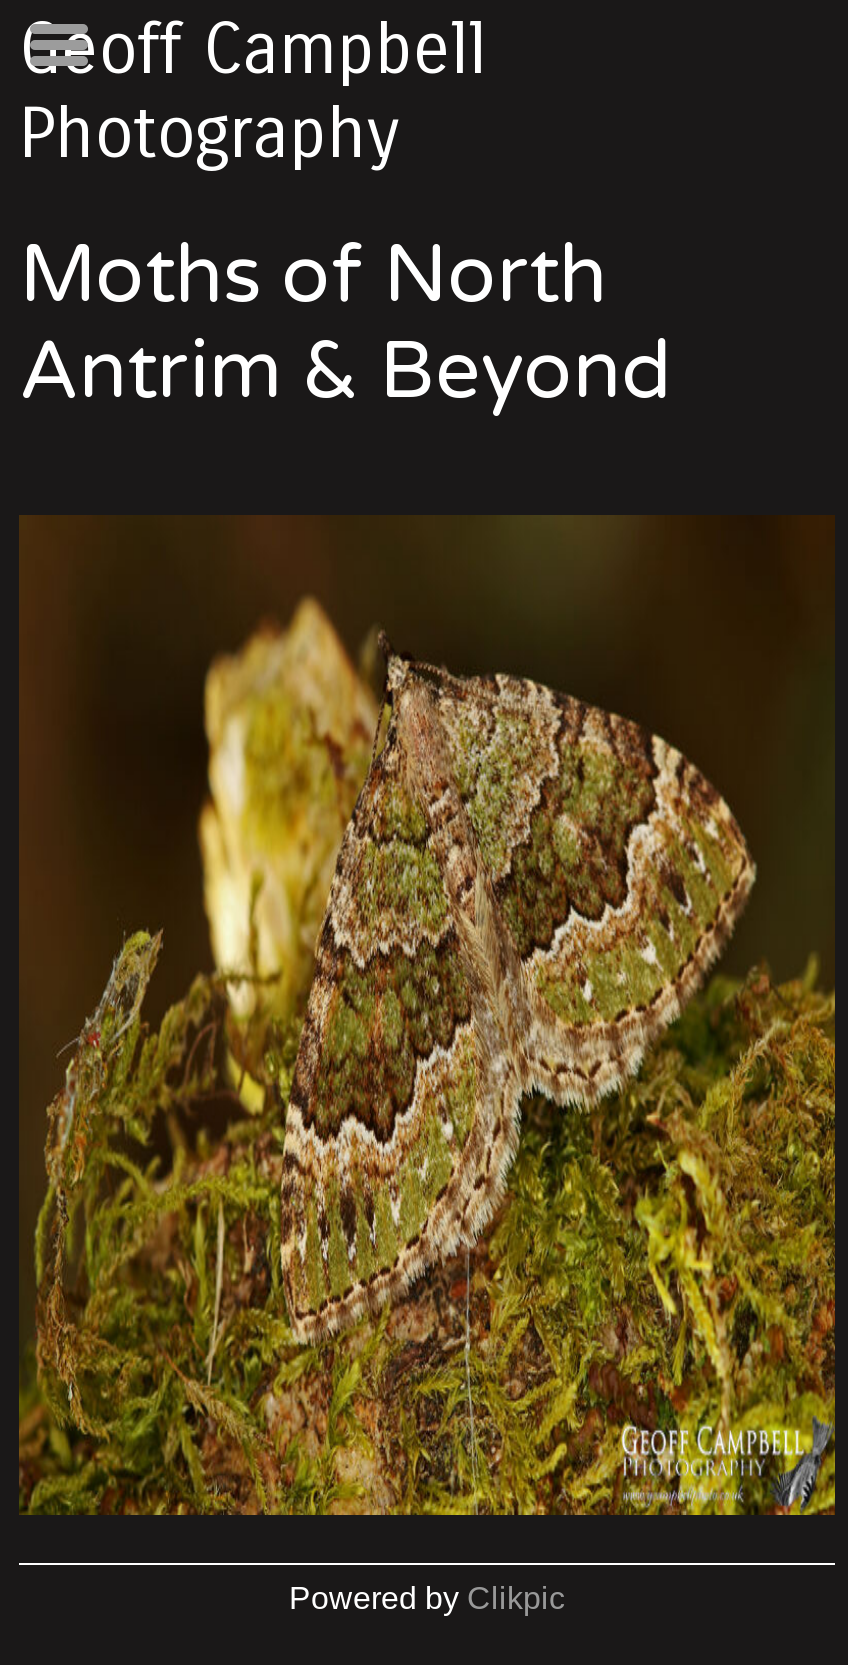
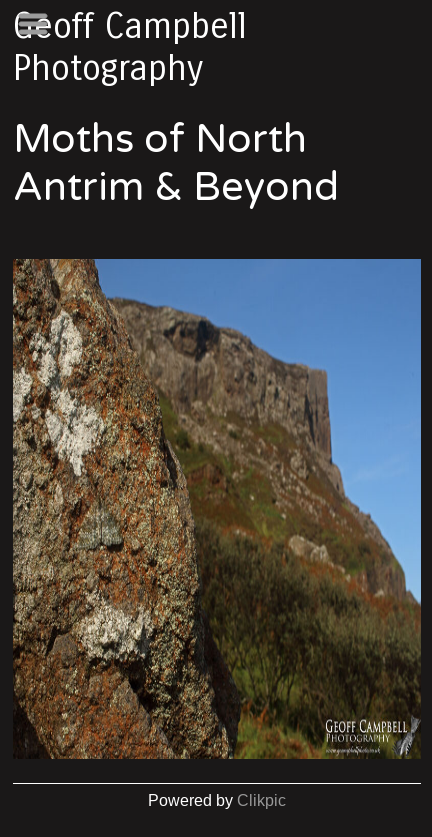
[17,515,837,1517] [image] -> [12,258,422,759] [image]

